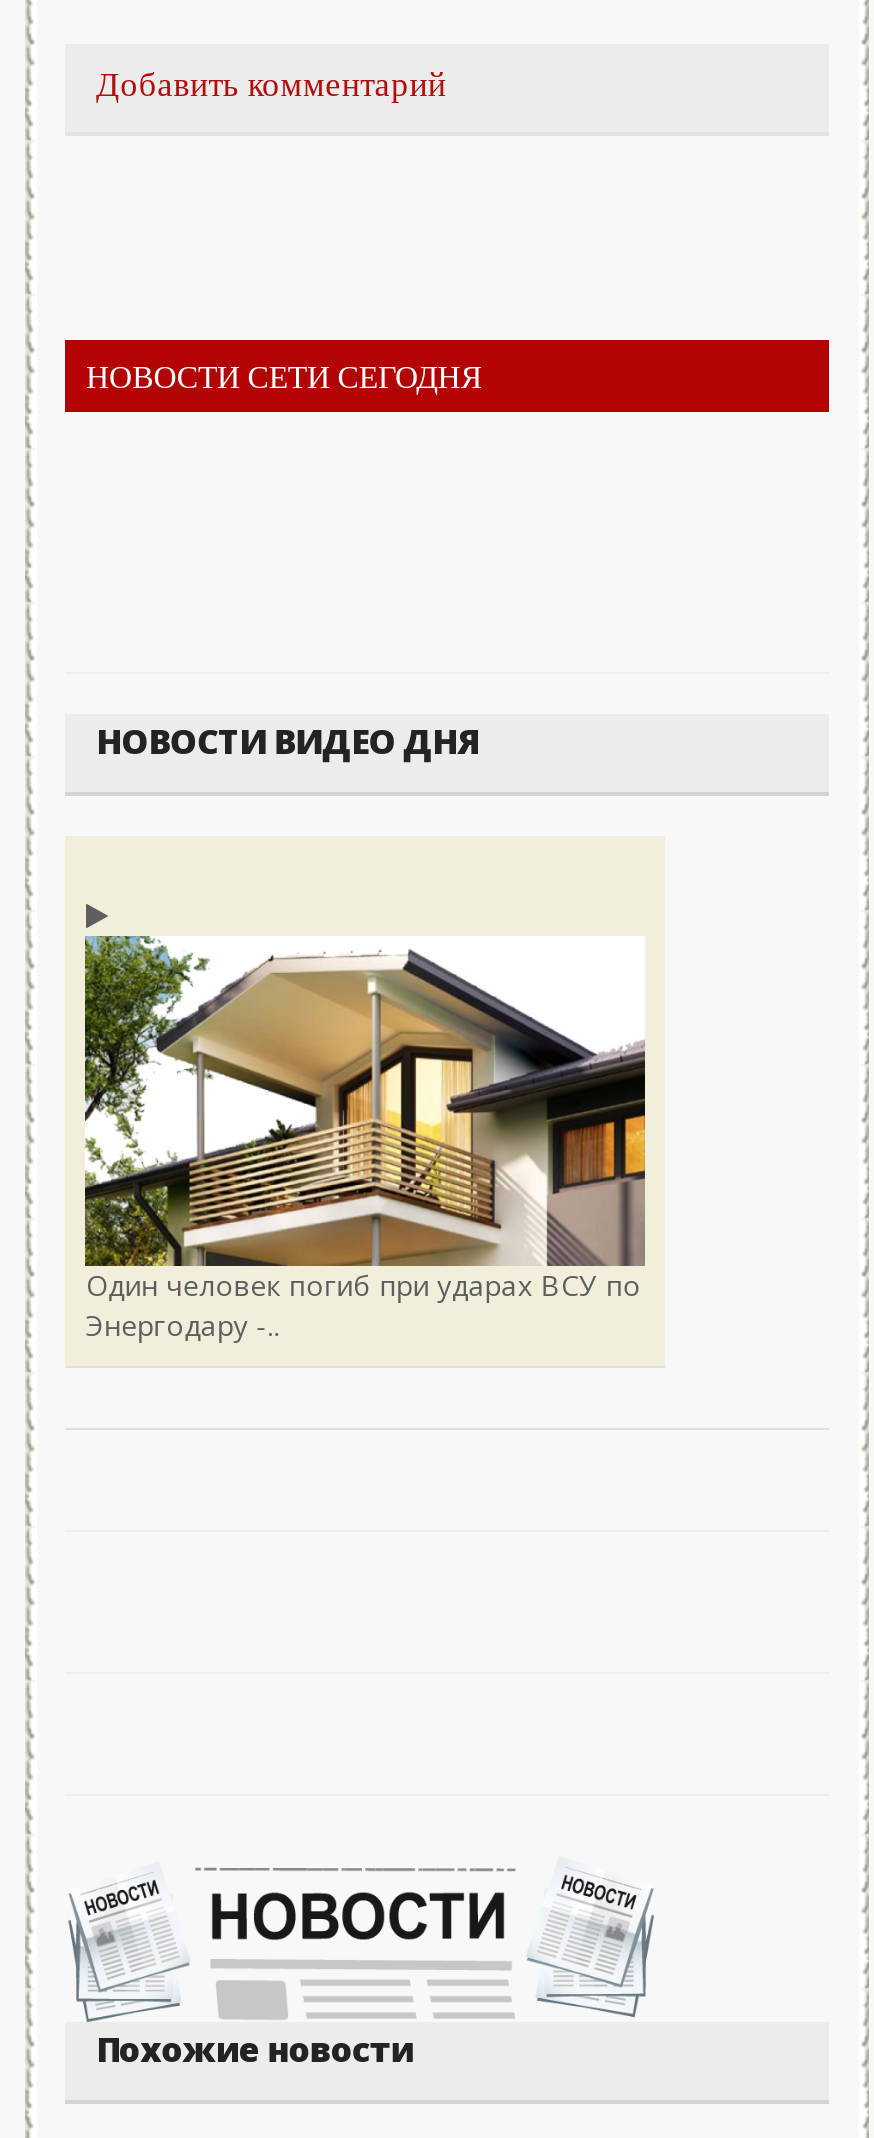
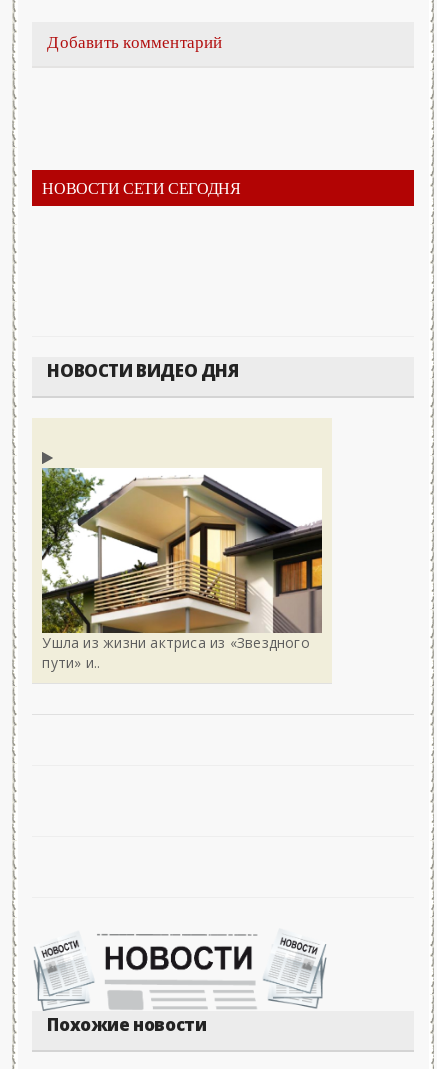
[86,1265,641,1343] Один человек погиб при ударах ВСУ по | Энергодару -.. -> [42,633,310,672] Ушла из жизни актриса из «Звездного | пути» и..

